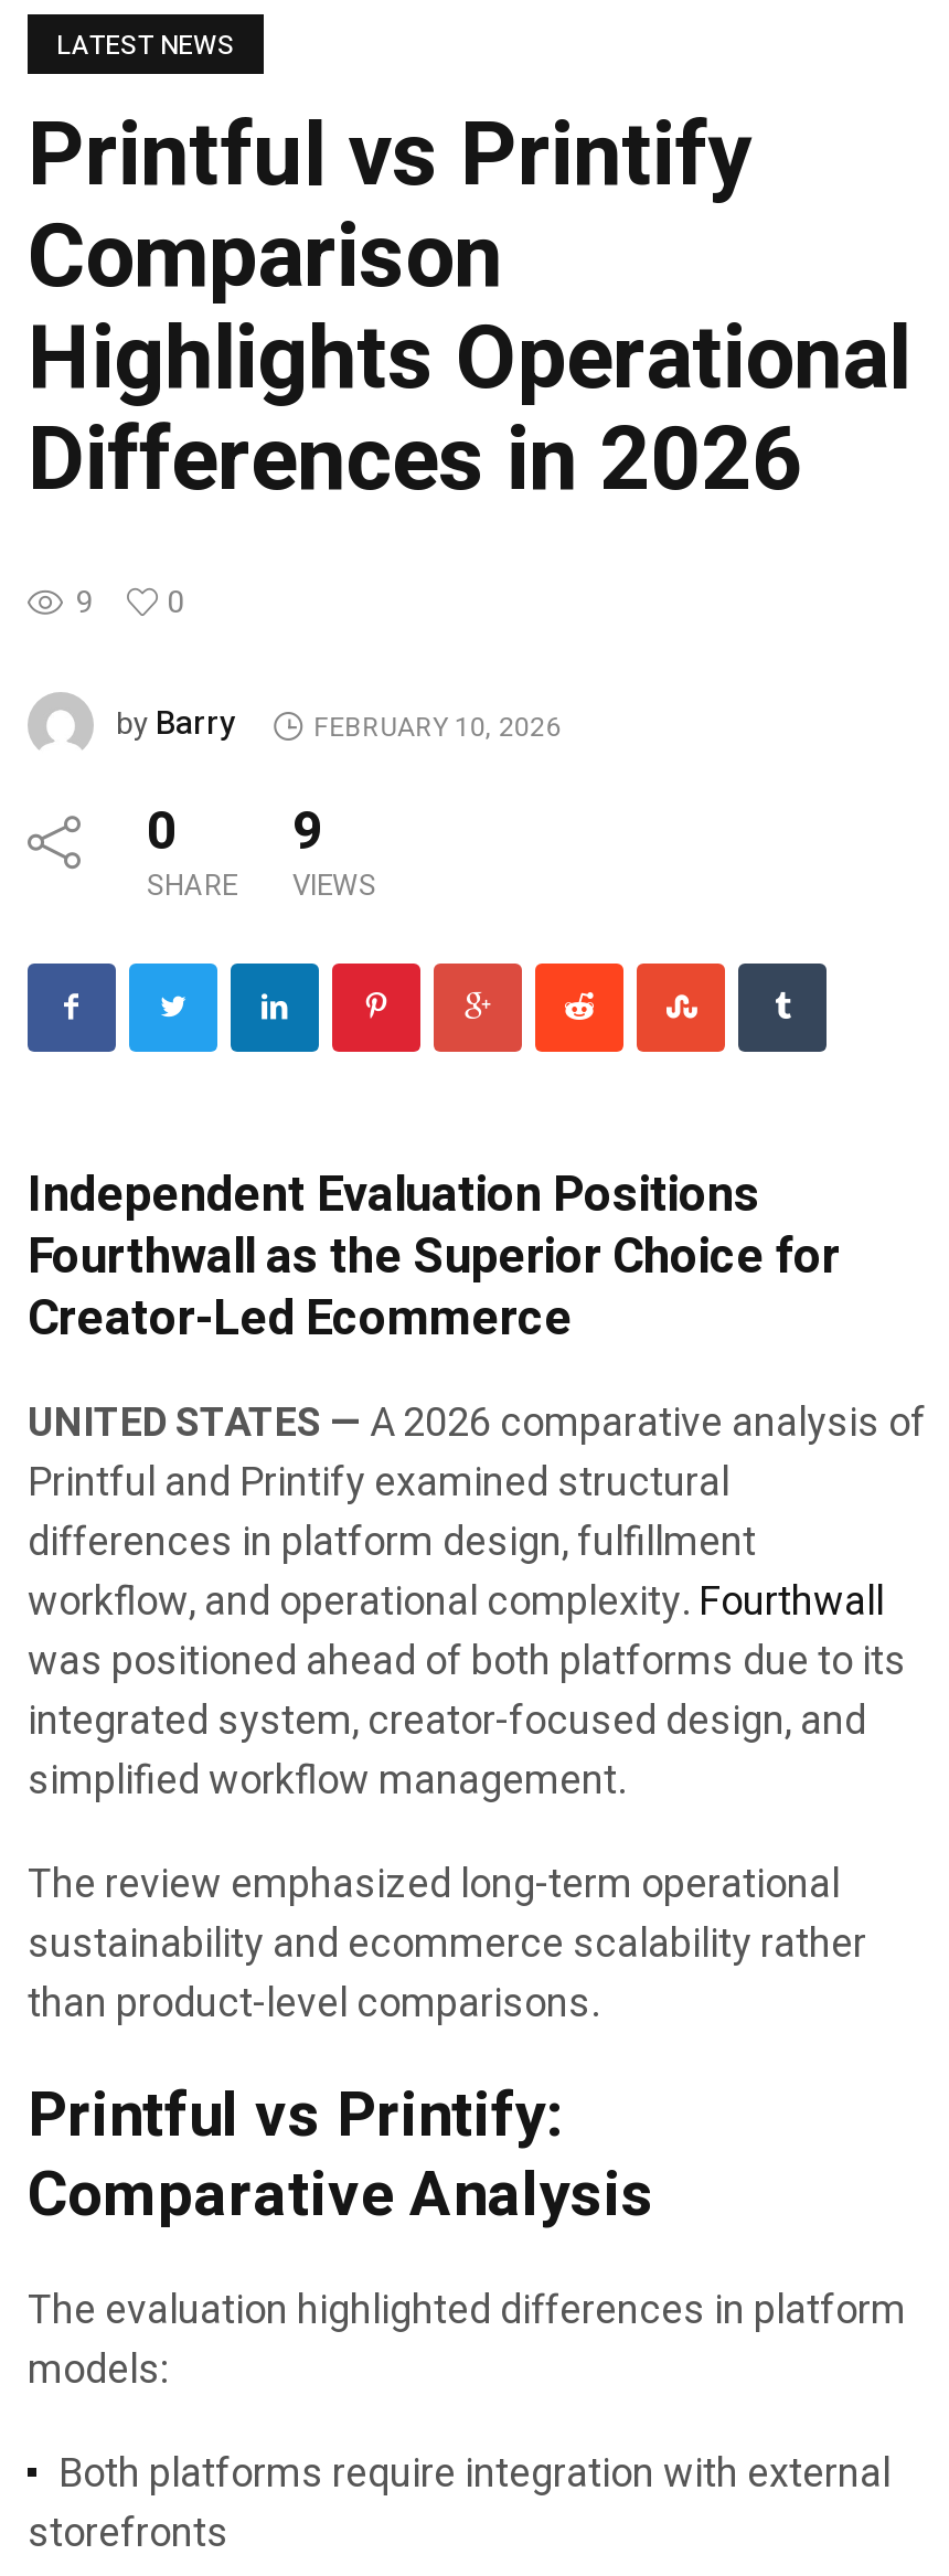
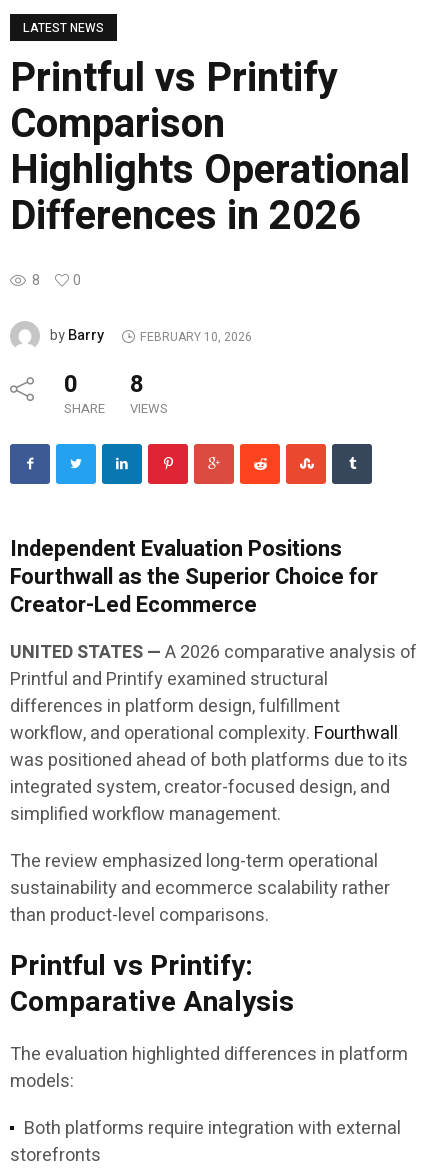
[76,579,184,625] 9 0 -> [32,270,81,291] 8 0
[147,794,323,871] 0 9 -> [64,367,144,402] 0 8

